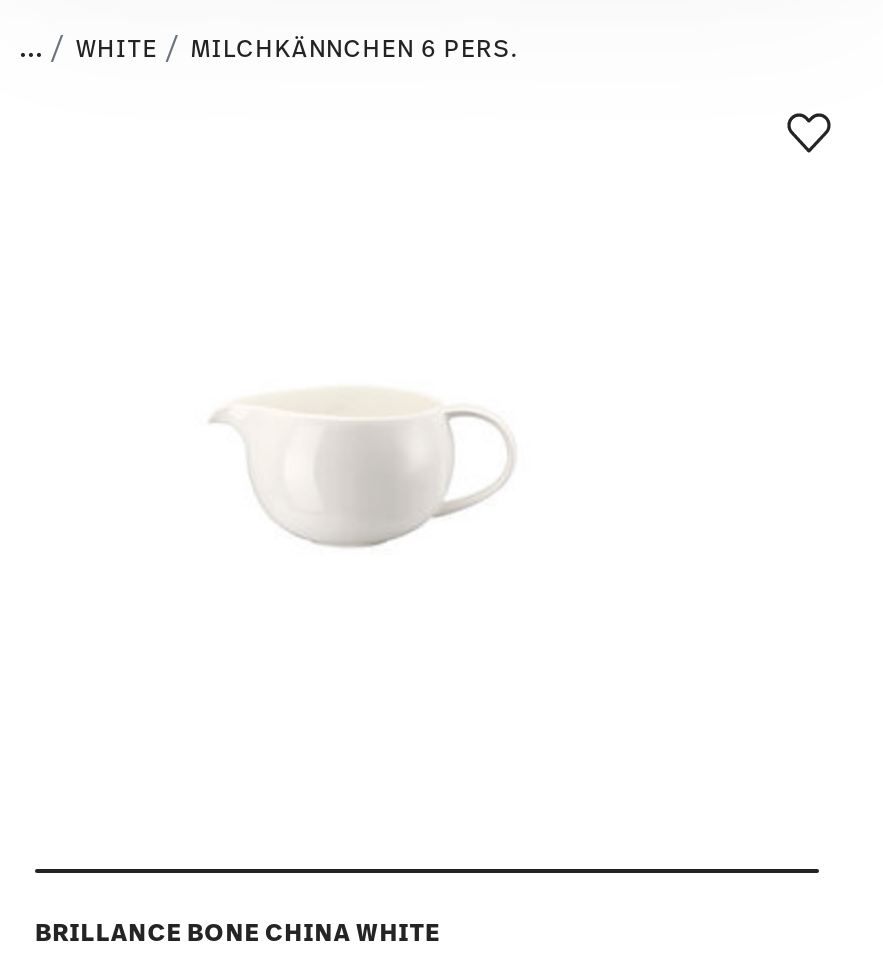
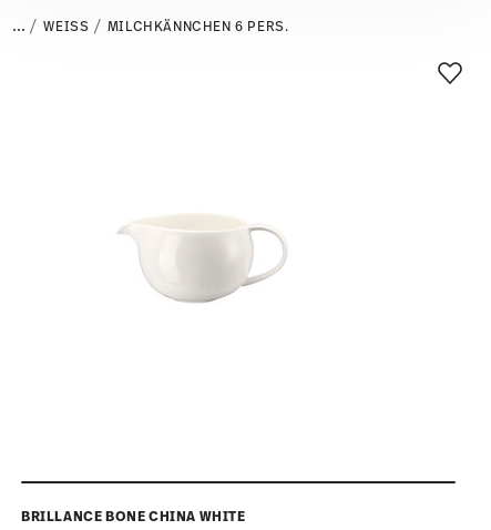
[76,33,158,65] WHITE -> [44,18,89,35] WEISS

